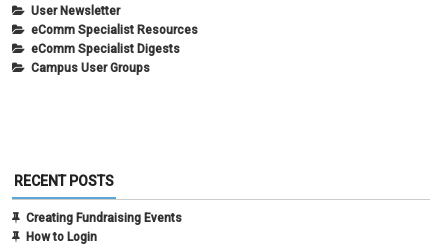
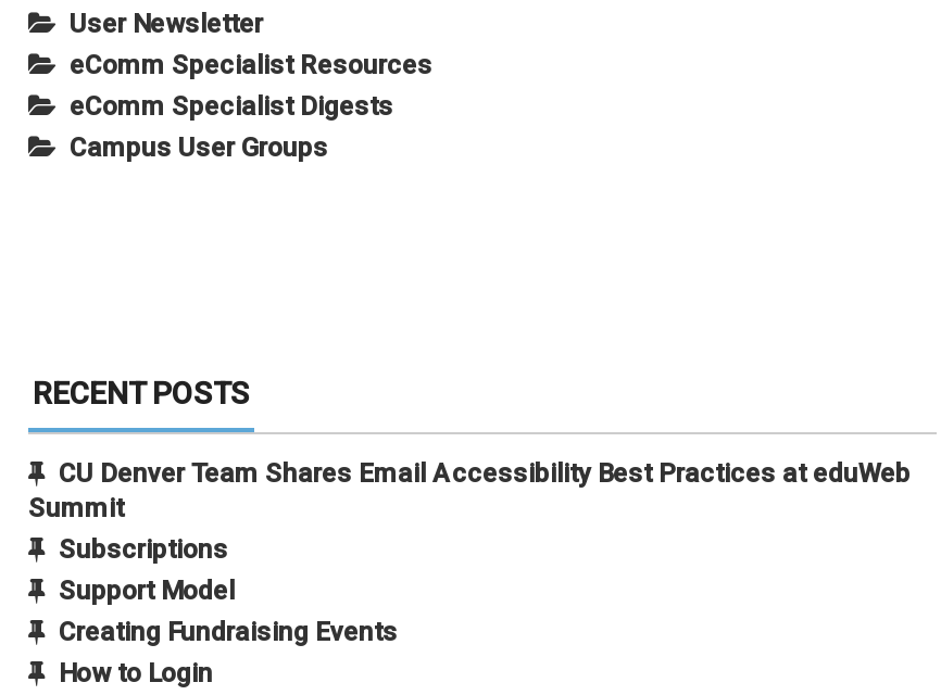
none -> [28,458,911,606] CU Denver Team Shares Email Accessibility Best Practices at eduWeb | Summit | Subscriptions | Support Model

